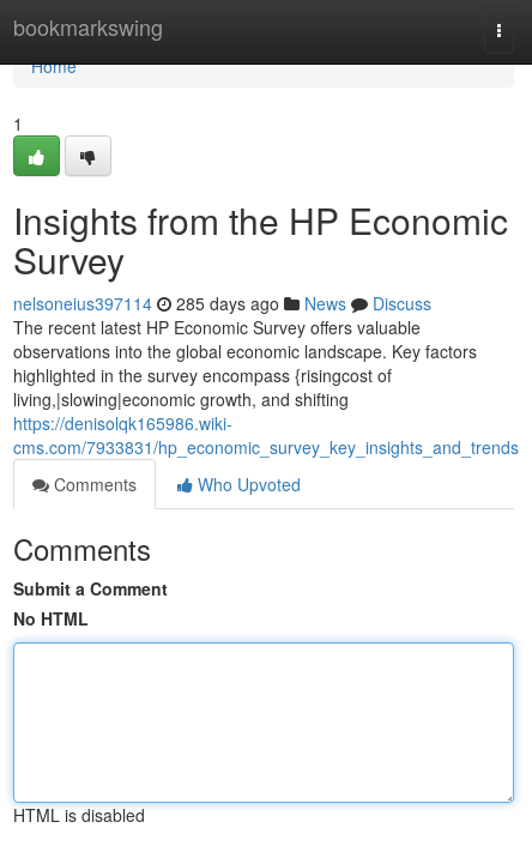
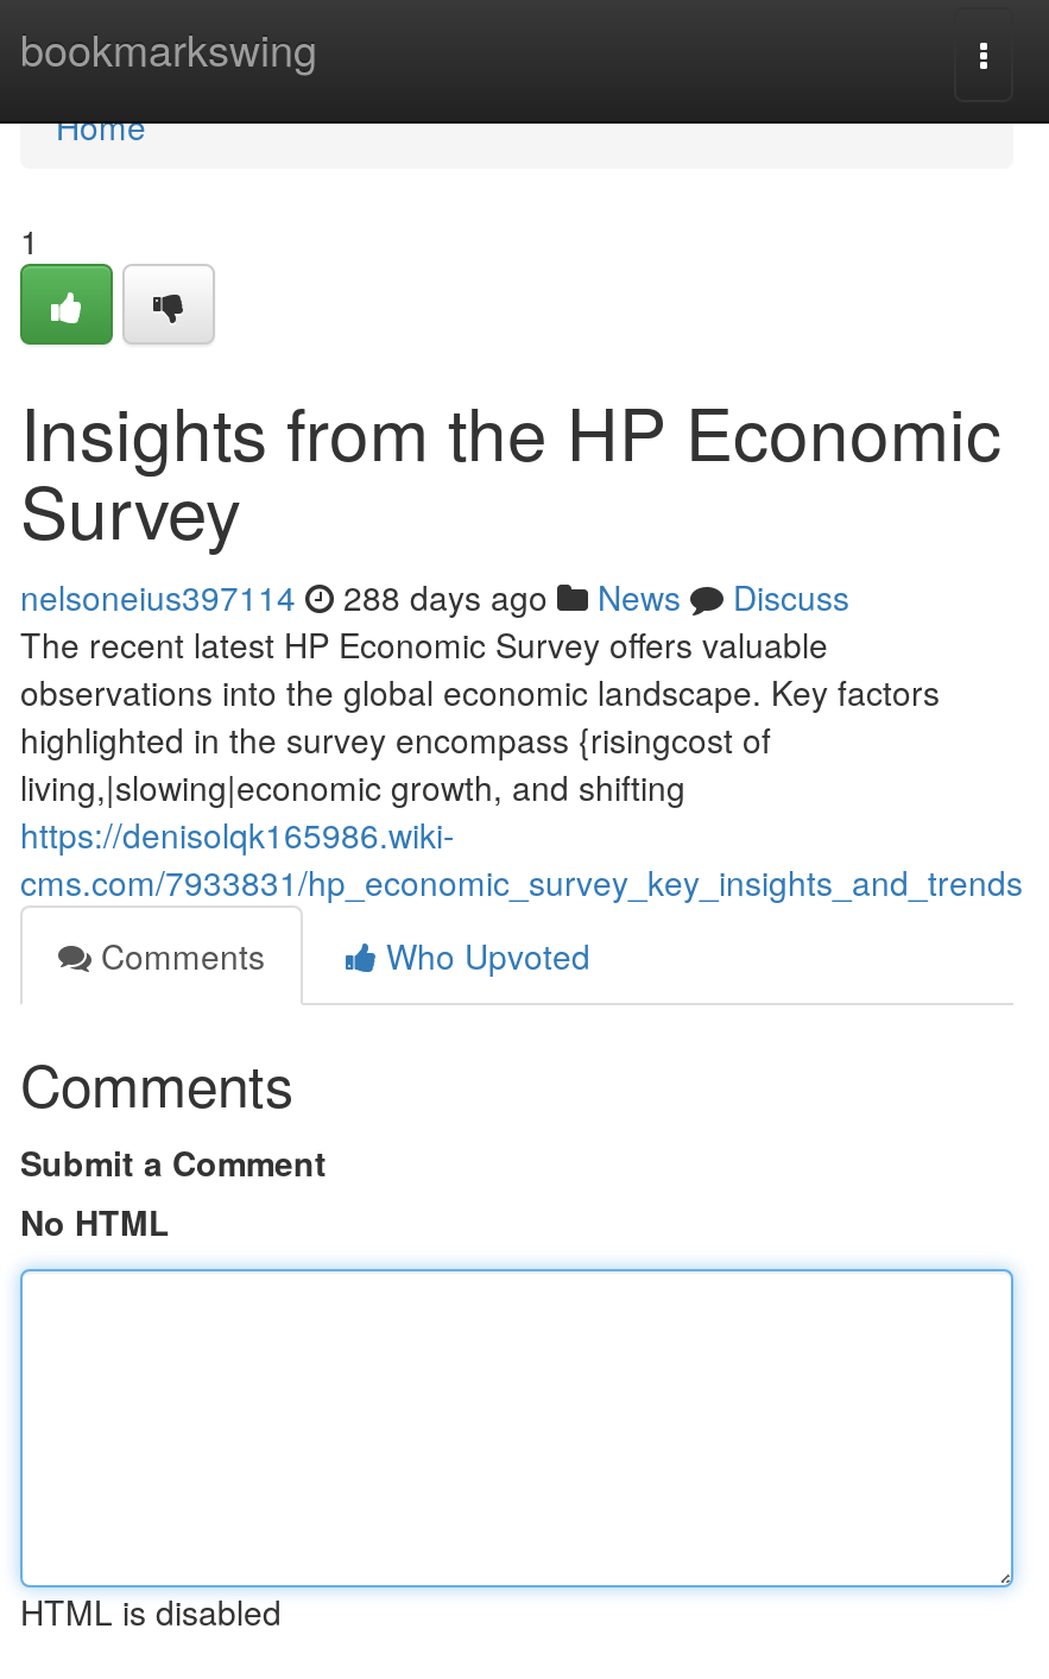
[13,291,431,315] nelsoneius397114 285 days ago News Discuss -> [20,573,849,620] nelsoneius397114 288 days ago News Discuss

